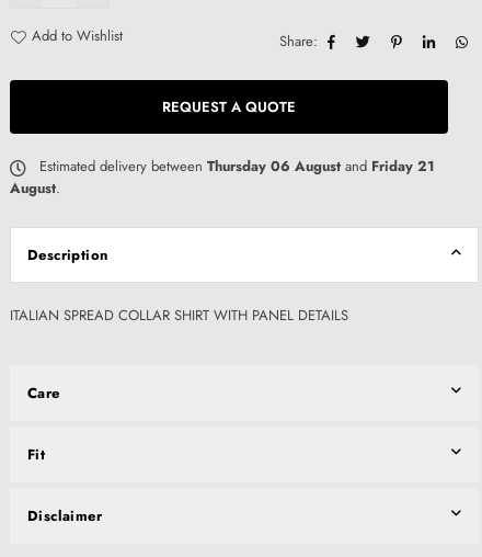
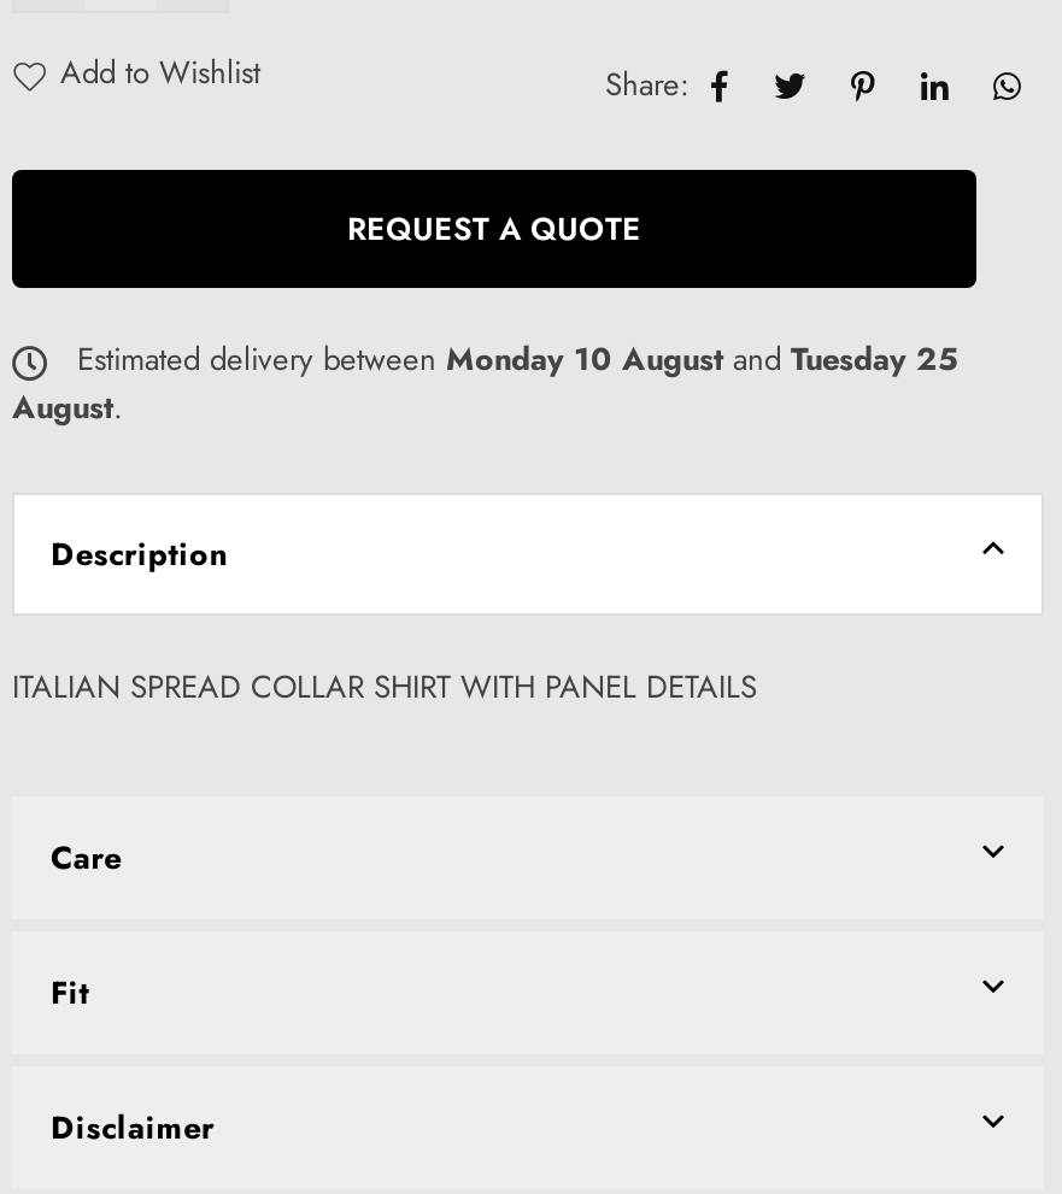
[35,156,435,177] Estimated delivery between Thursday 06 August and Friday 21 -> [68,337,957,383] Estimated delivery between Monday 10 August and Tuesday 25

